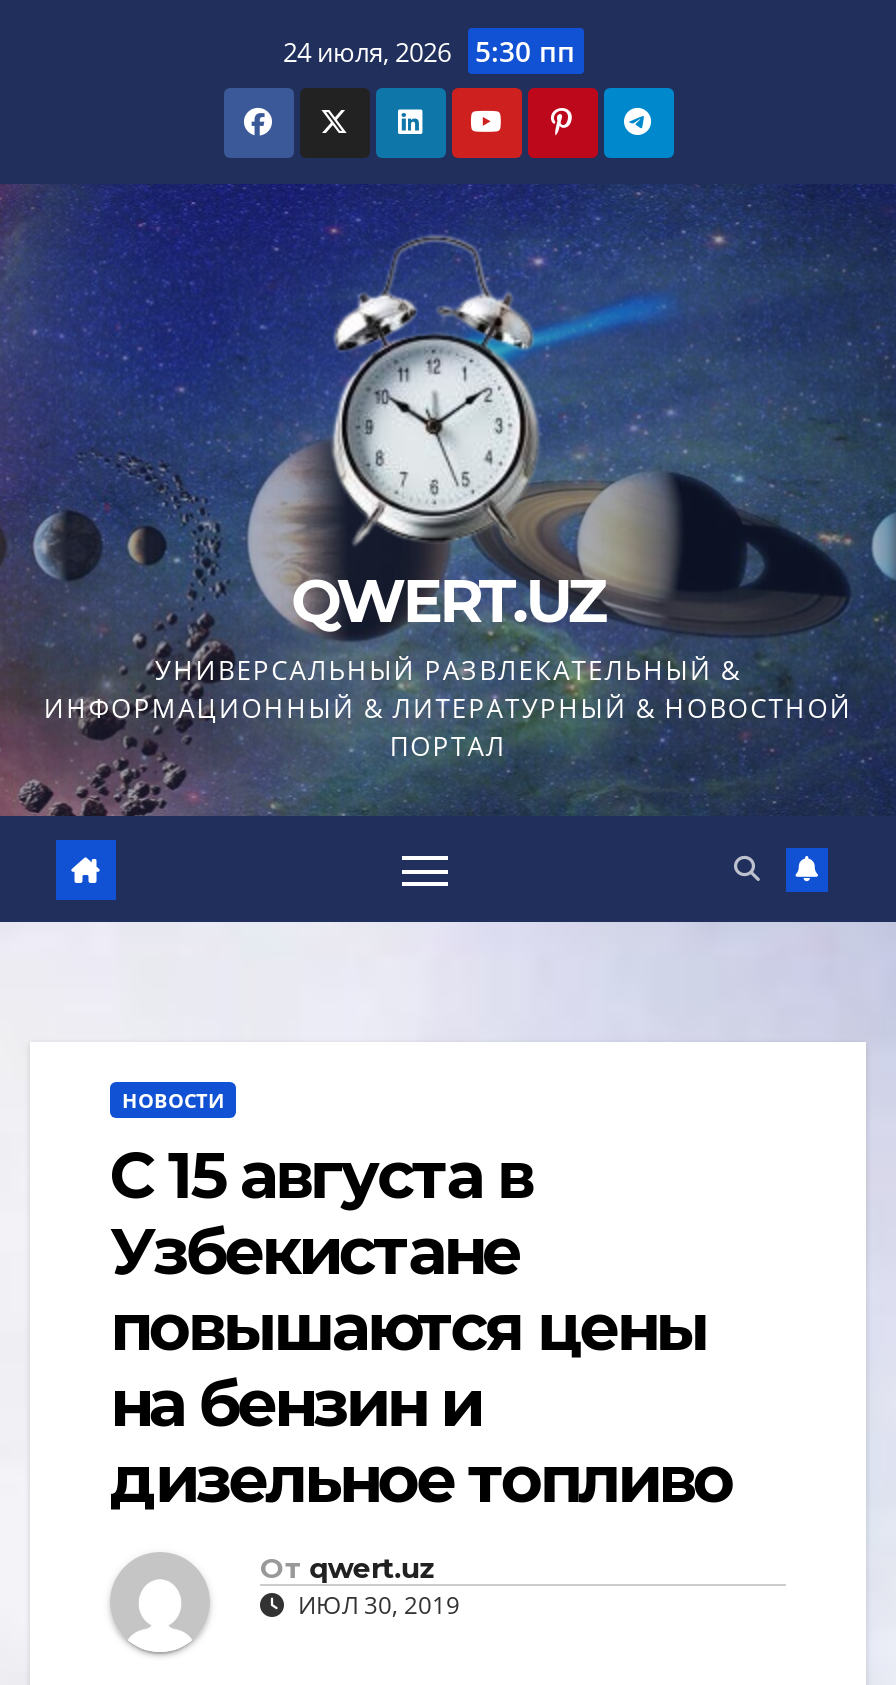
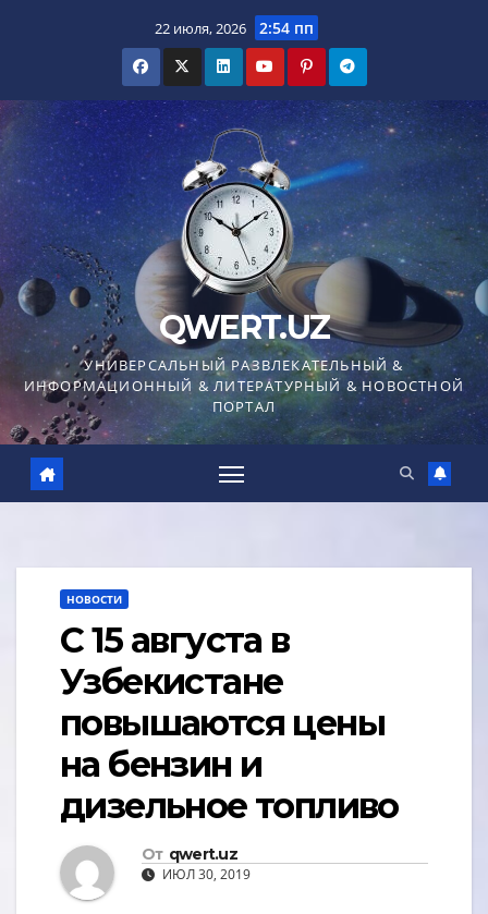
[283,32,575,70] 24 июля, 2026 5:30 пп -> [154,17,313,38] 22 июля, 2026 2:54 пп

